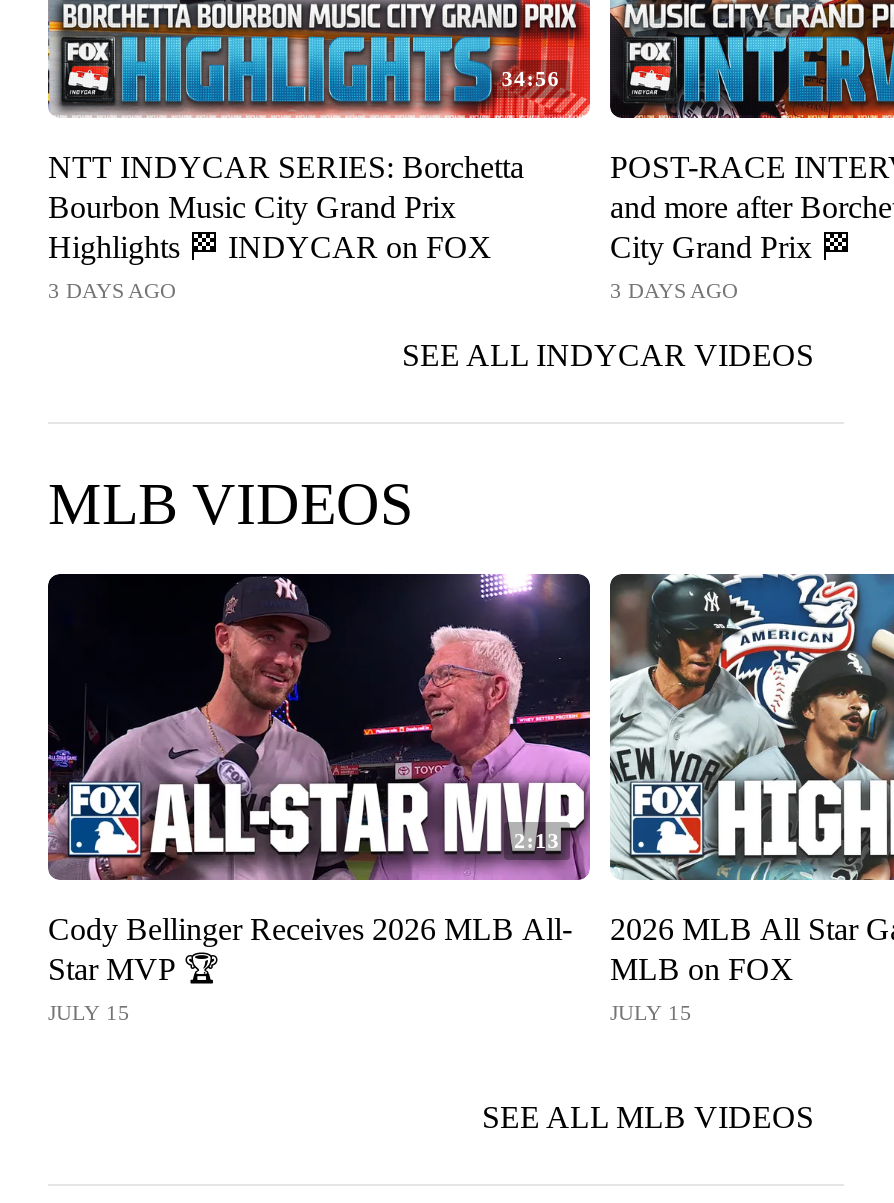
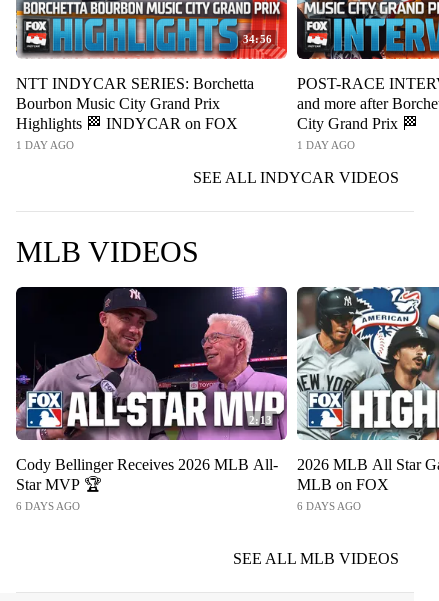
[48,278,176,302] 3 DAYS AGO -> [16,139,74,151] 1 DAY AGO
[610,278,738,302] 3 DAYS AGO -> [297,139,355,151] 1 DAY AGO
[48,1000,130,1024] JULY 15 -> [16,500,80,512] 6 DAYS AGO
[610,1000,692,1024] JULY 15 -> [297,500,361,512] 6 DAYS AGO

